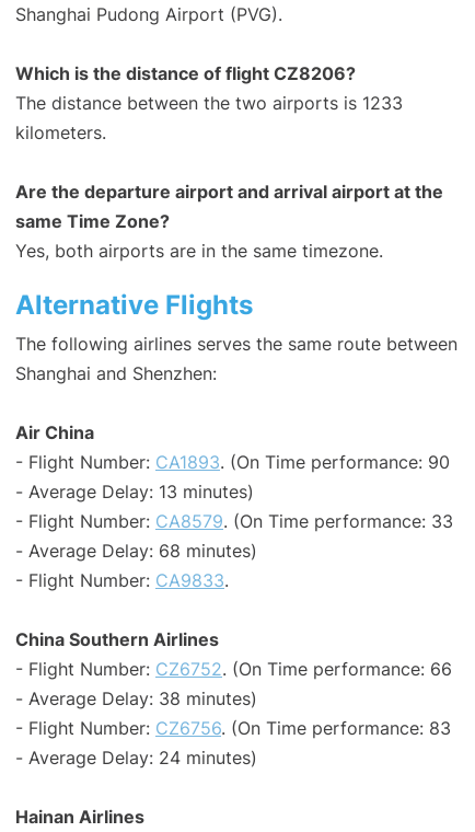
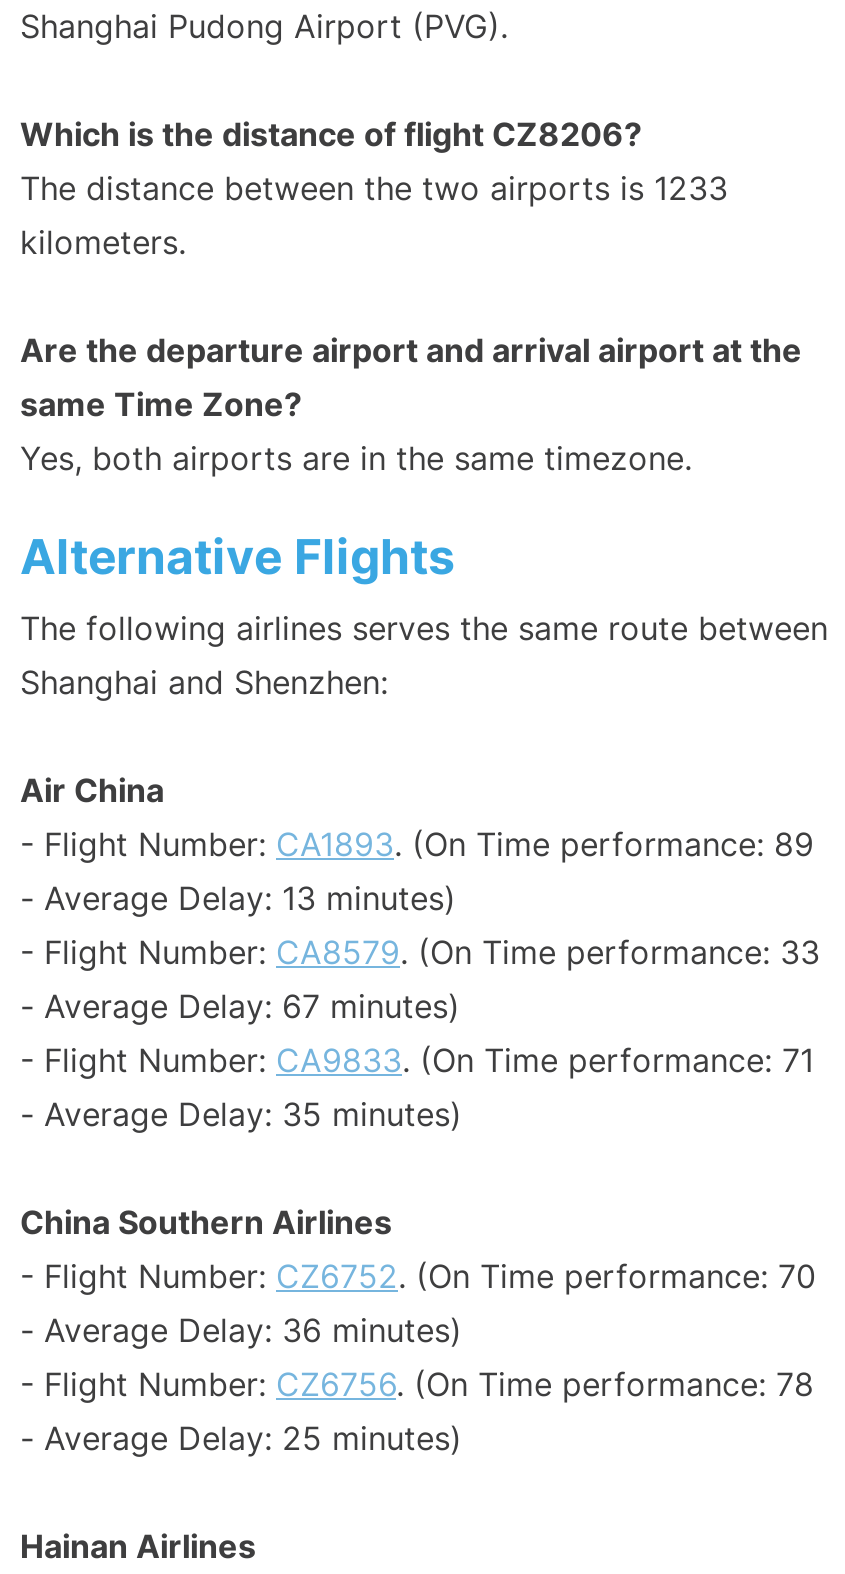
[15,452,450,473] - Flight Number: CA1893. (On Time performance: 90 -> [20,825,814,865] - Flight Number: CA1893. (On Time performance: 89
[15,540,257,592] - Average Delay: 68 minutes) | - Flight Number: CA9833. -> [20,987,814,1135] - Average Delay: 67 minutes) | - Flight Number: CA9833. (On Time performance: 71 | - Average Delay: 35 minutes)
[15,658,452,680] - Flight Number: CZ6752. (On Time performance: 66 -> [20,1257,816,1297] - Flight Number: CZ6752. (On Time performance: 70
[15,688,257,710] - Average Delay: 38 minutes) -> [20,1311,462,1351] - Average Delay: 36 minutes)
[15,718,451,739] - Flight Number: CZ6756. (On Time performance: 83 -> [20,1365,814,1405] - Flight Number: CZ6756. (On Time performance: 78
[15,747,257,769] - Average Delay: 24 minutes) -> [20,1419,462,1459] - Average Delay: 25 minutes)

